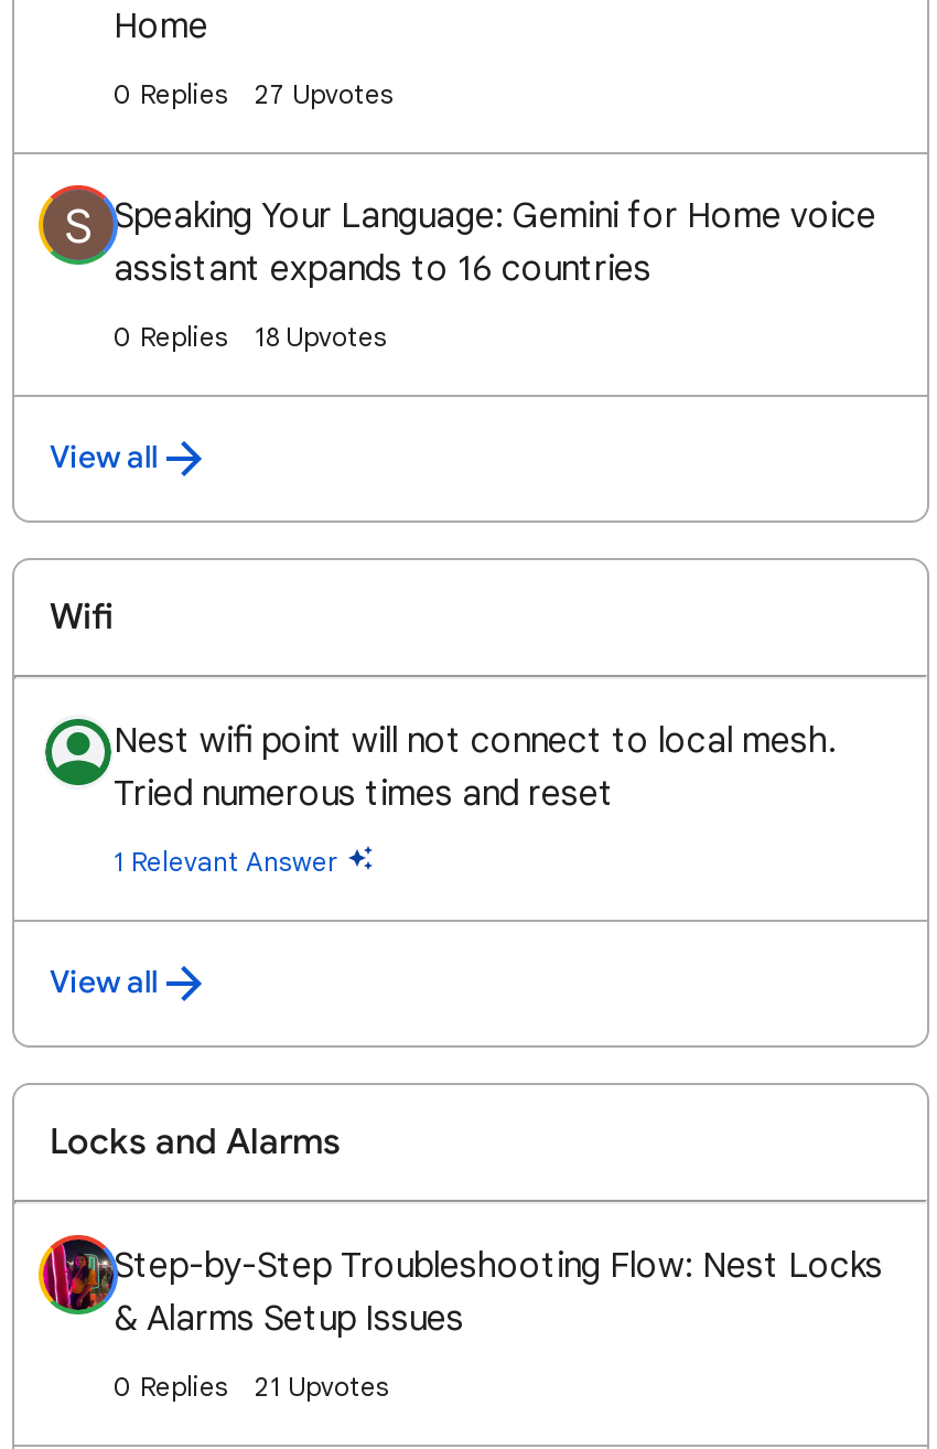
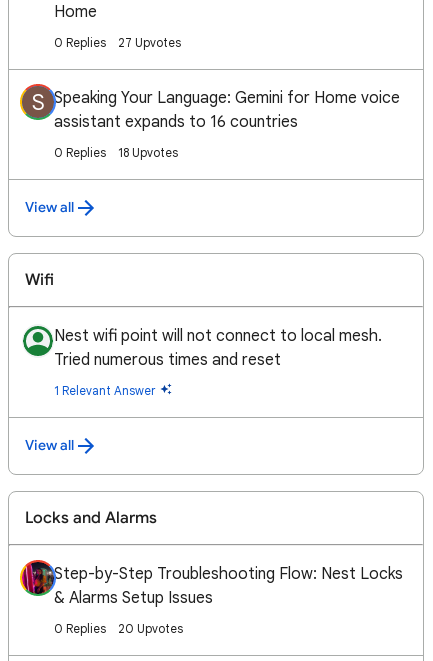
[255,1370,389,1403] 21 Upvotes -> [118,621,183,636] 20 Upvotes

